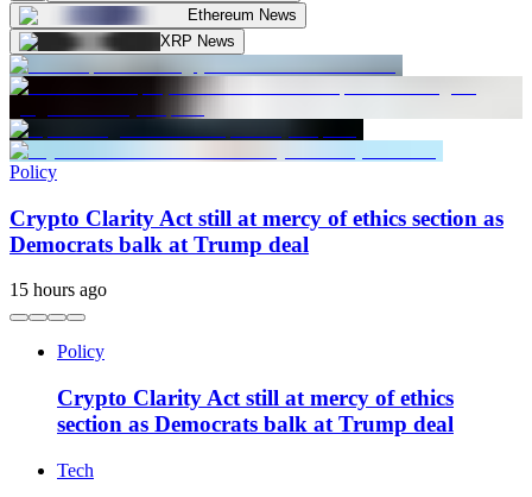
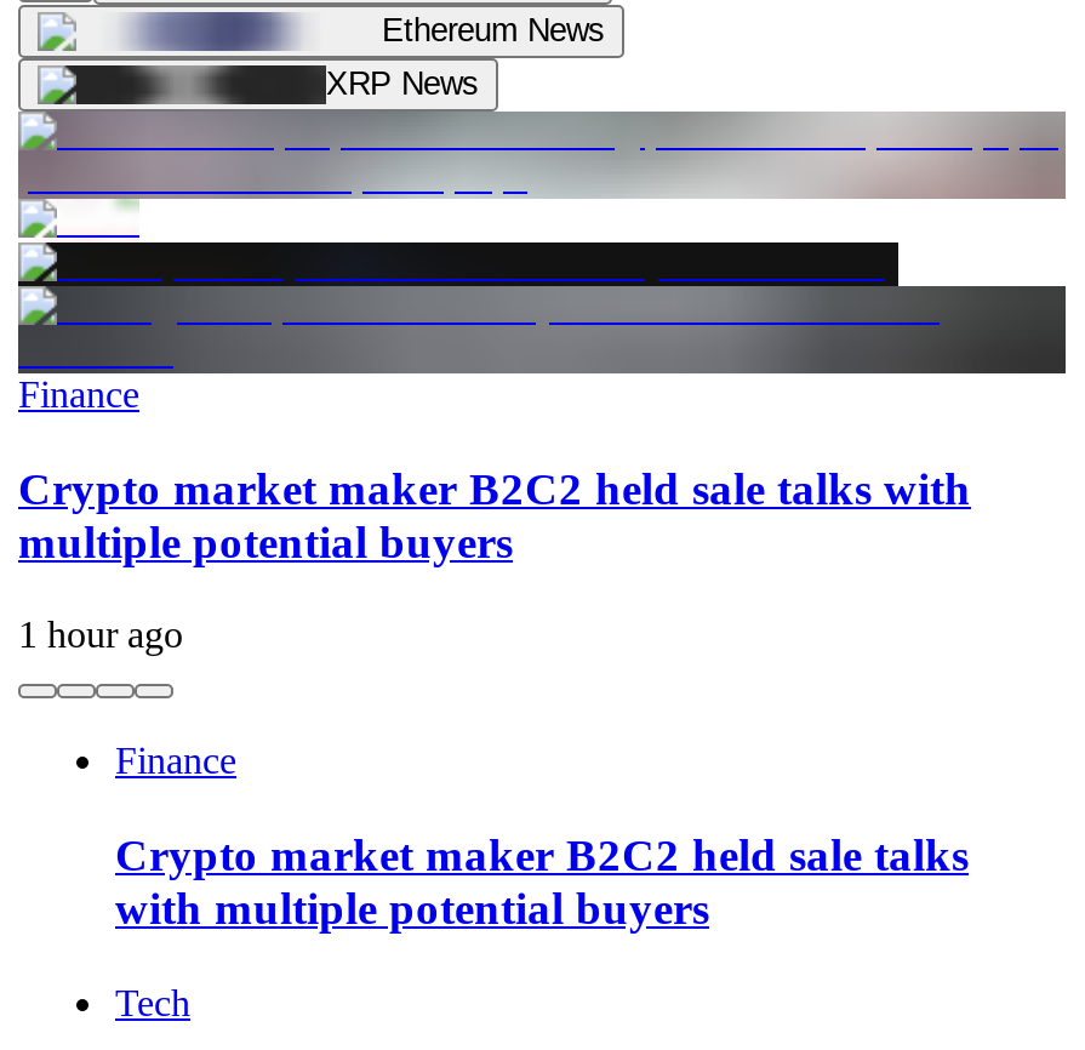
[8,55,522,182] [image] | Policy -> [18,109,1068,415] [image] | Finance
[9,205,503,257] Crypto Clarity Act still at mercy of ethics section as | Democrats balk at Trump deal -> [18,463,971,567] Crypto market maker B2C2 held sale talks with | multiple potential buyers
[9,280,107,300] 15 hours ago -> [18,615,183,656] 1 hour ago
[57,342,104,362] Policy -> [115,741,236,782] Finance
[57,385,454,437] Crypto Clarity Act still at mercy of ethics | section as Democrats balk at Trump deal -> [115,830,969,934] Crypto market maker B2C2 held sale talks | with multiple potential buyers

